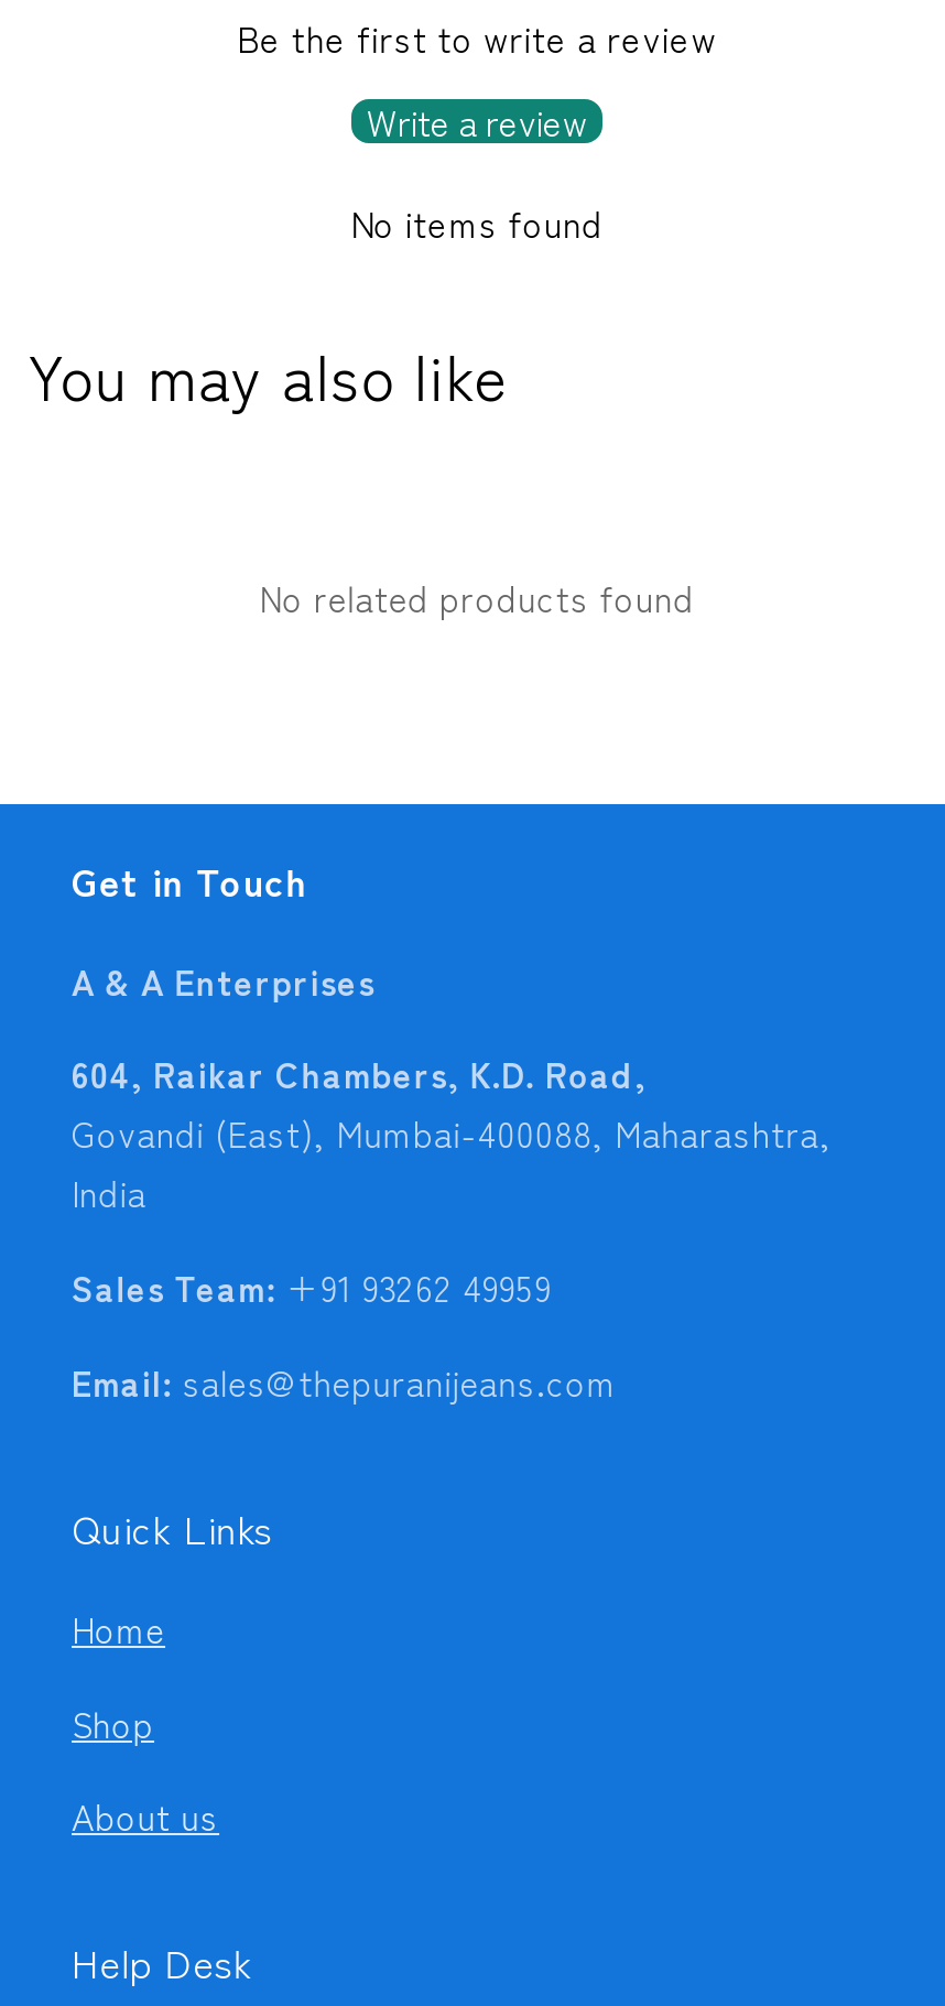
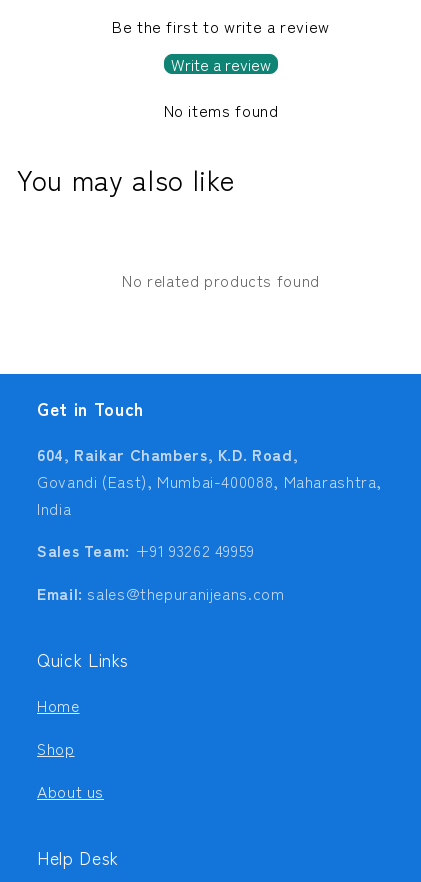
[72,956,375,1006] A & A Enterprises -> none

